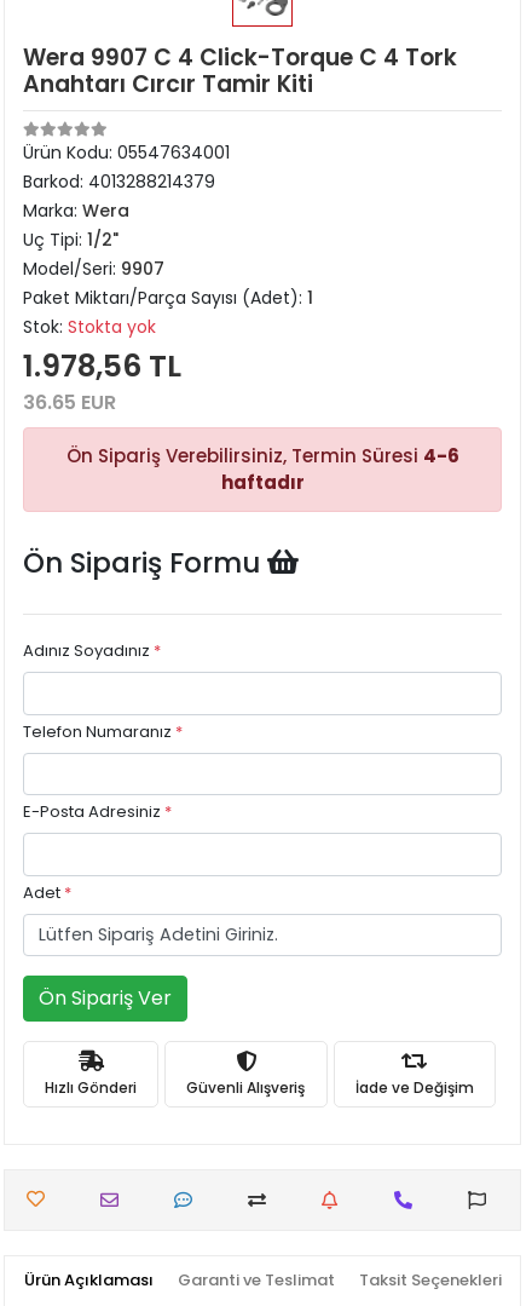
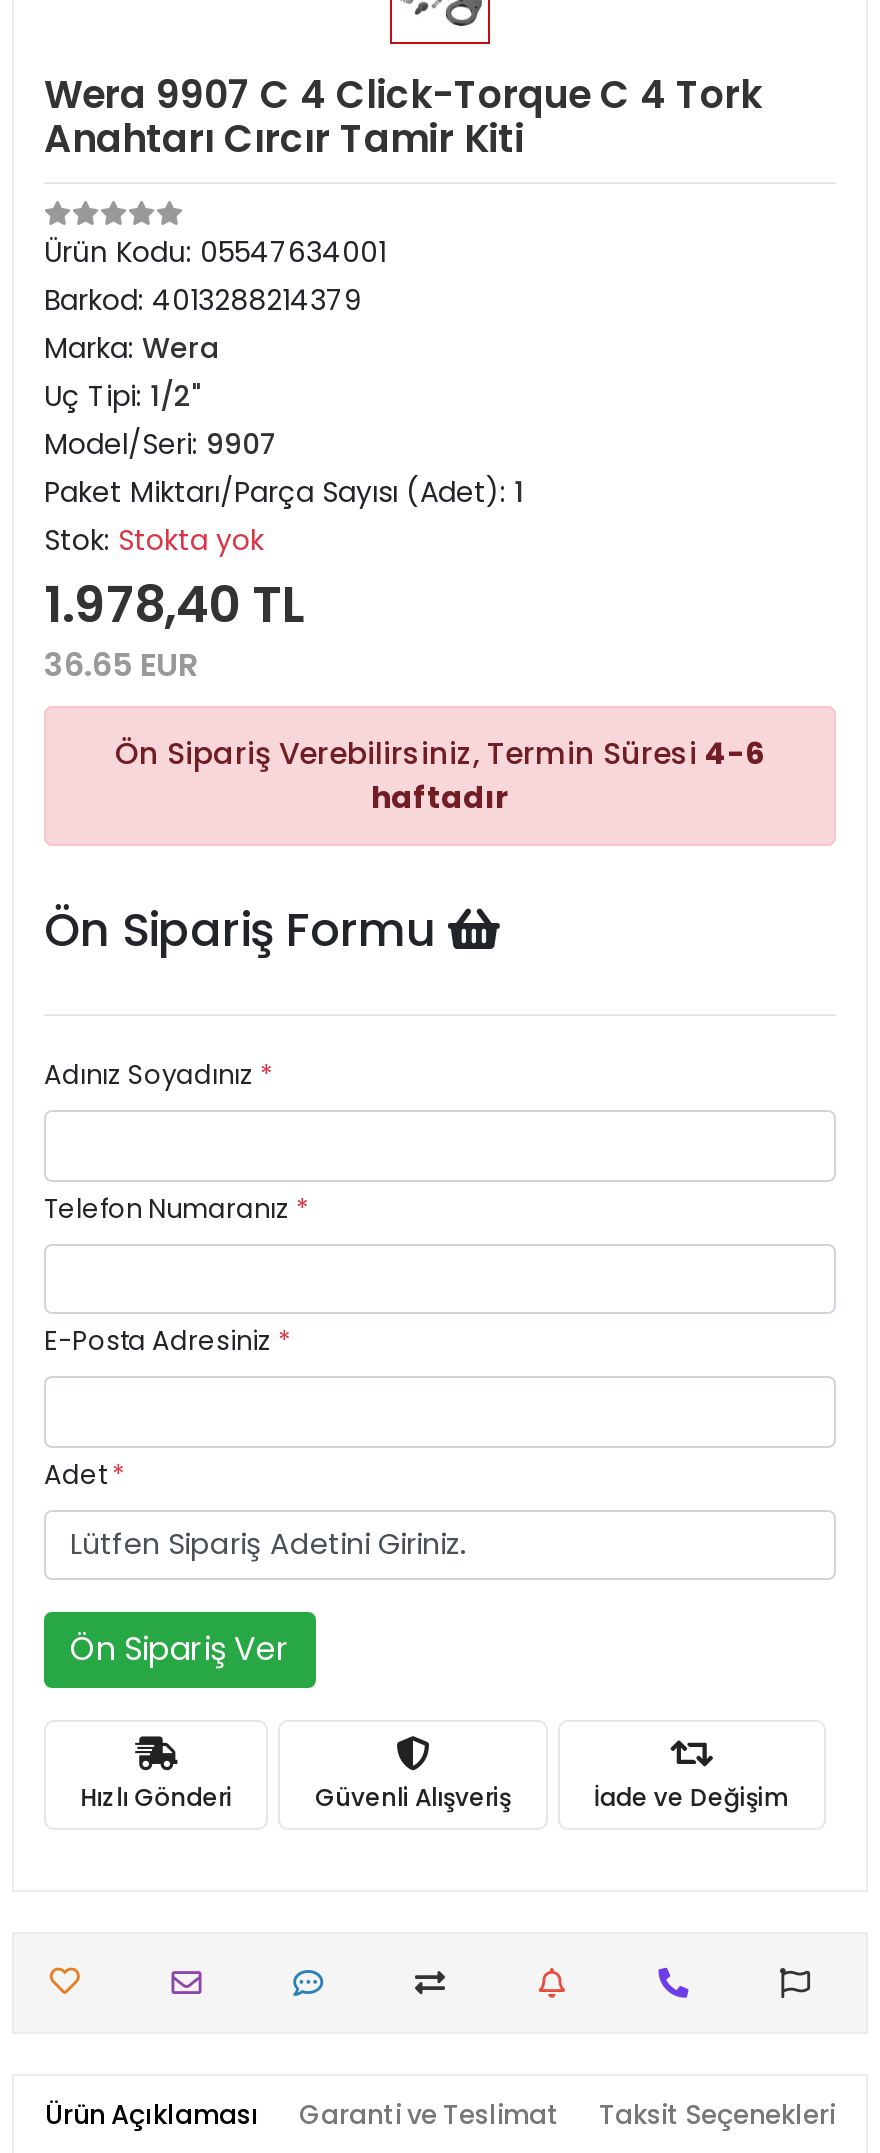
[23,345,181,387] 1.978,56 TL -> [44,570,306,640] 1.978,40 TL

